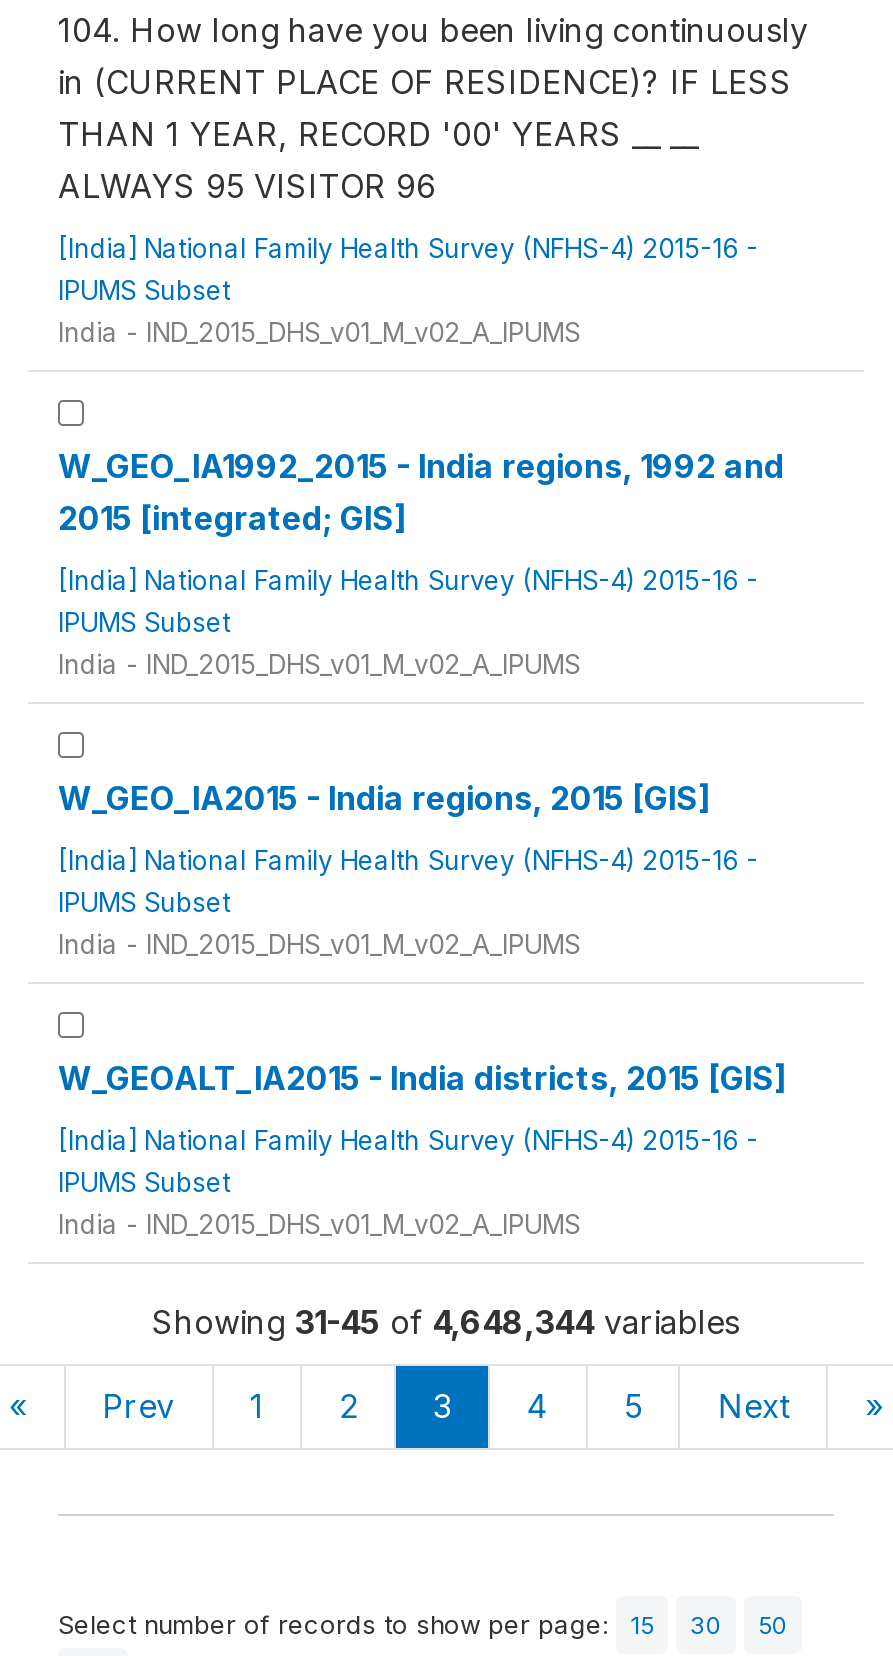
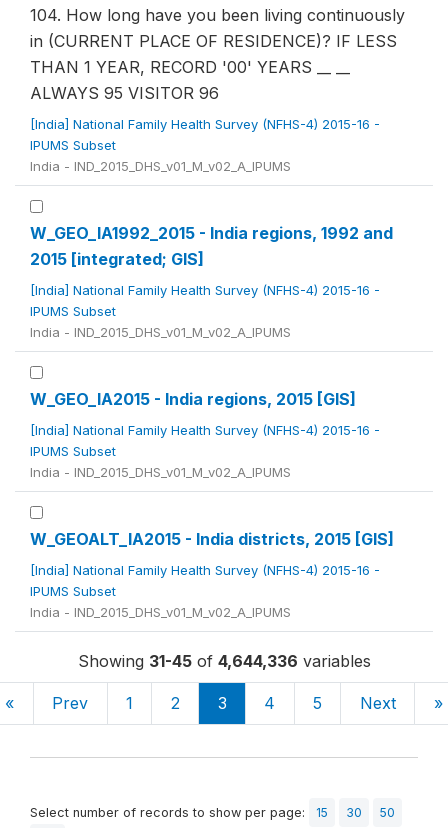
[152,1302,740,1342] Showing 31-45 of 4,648,344 variables -> [77,651,370,671] Showing 31-45 of 4,644,336 variables

